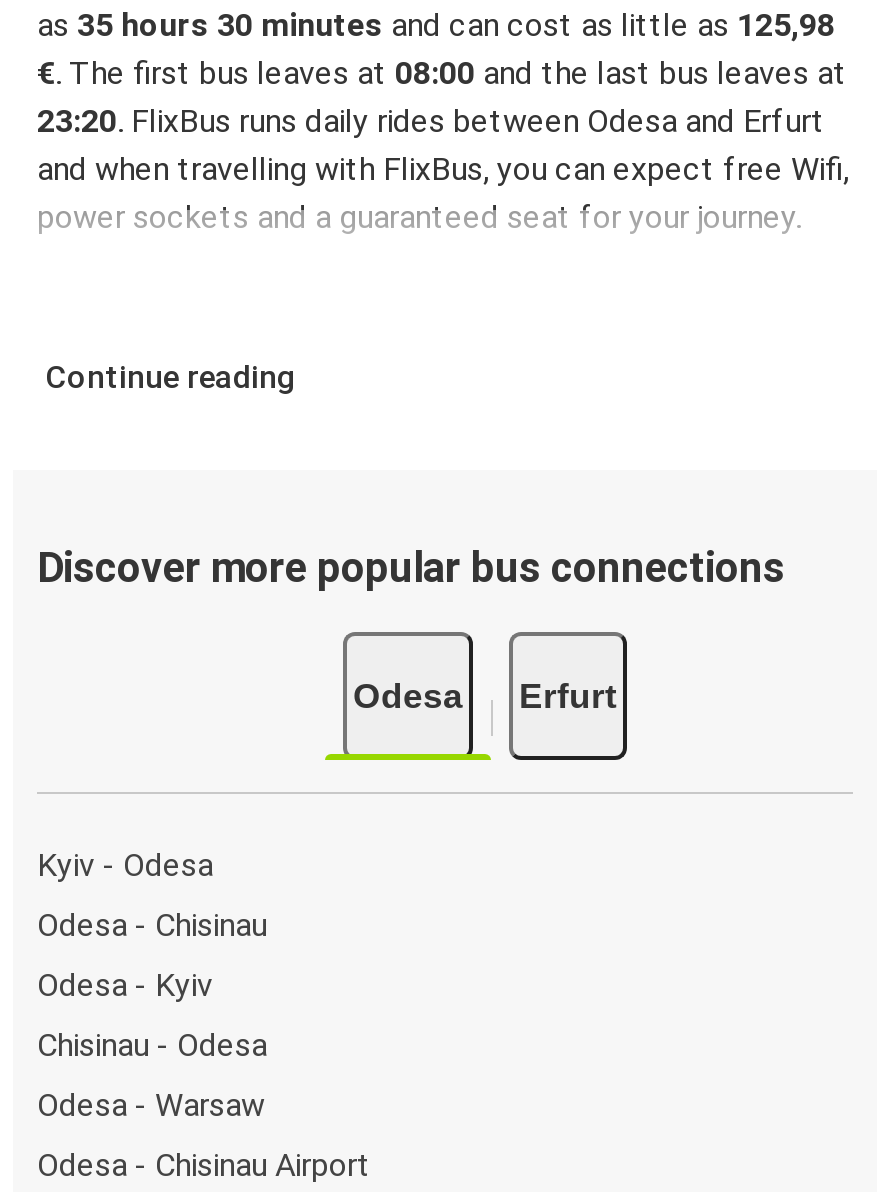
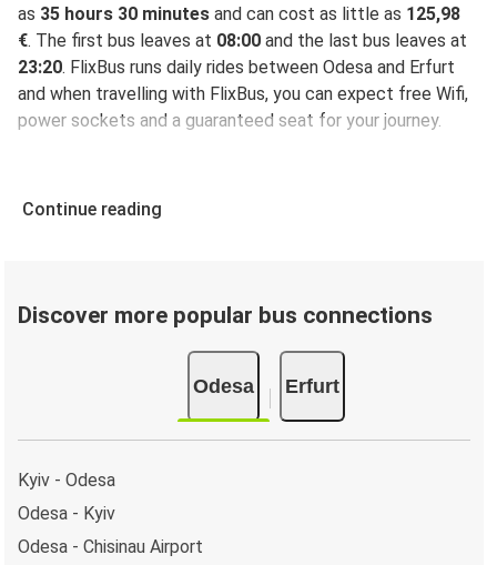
[37,905,267,943] Odesa - Chisinau -> none
[37,1025,267,1123] Chisinau - Odesa | Odesa - Warsaw -> none

